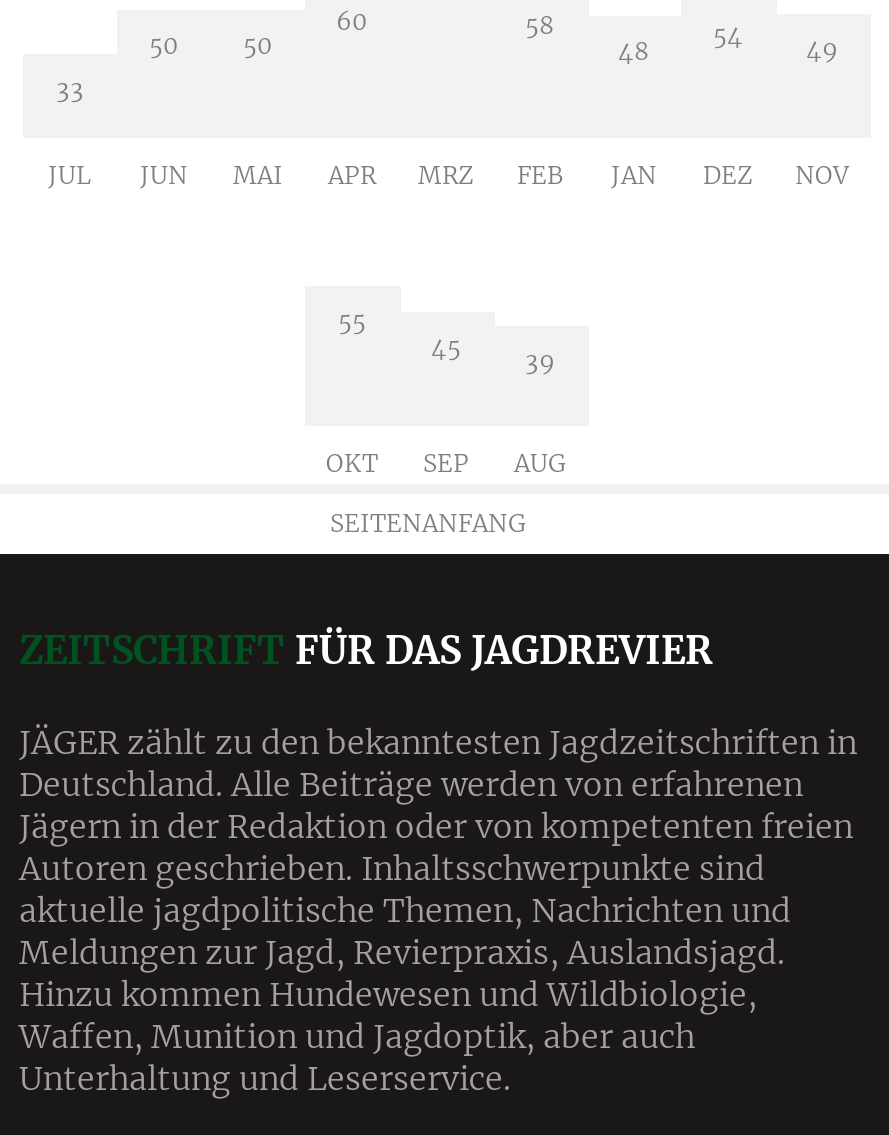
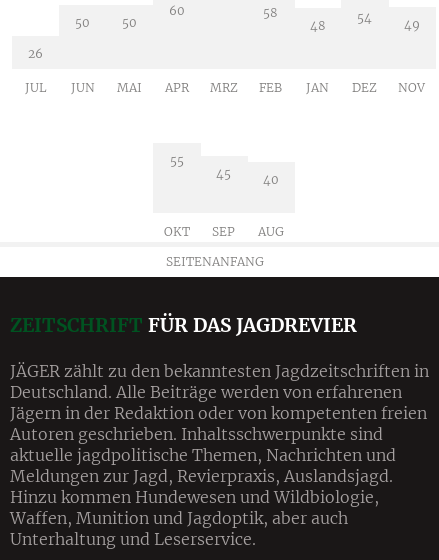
[56,74,84,104] 33 -> [28,46,43,61] 26
[525,347,555,377] 39 -> [262,172,278,187] 40

